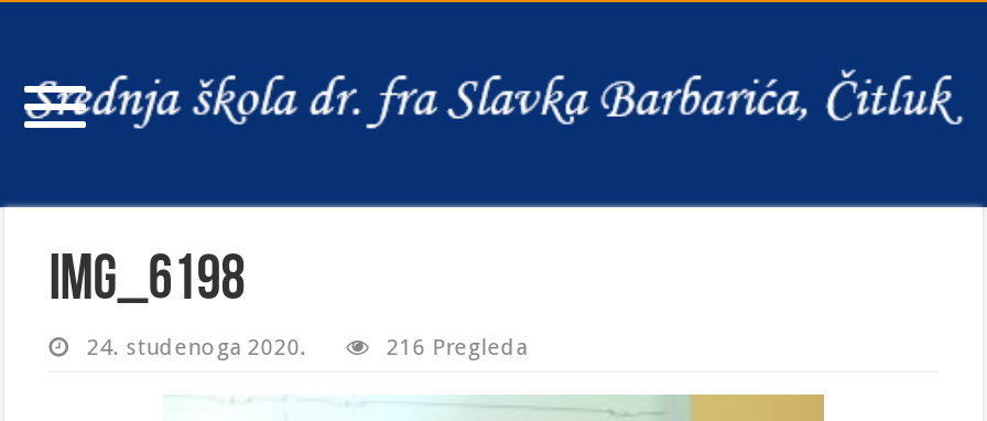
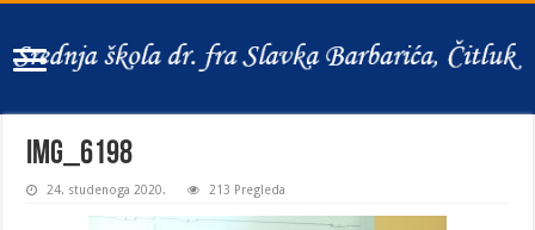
[386,335,527,360] 216 Pregleda -> [209,184,286,197] 213 Pregleda

